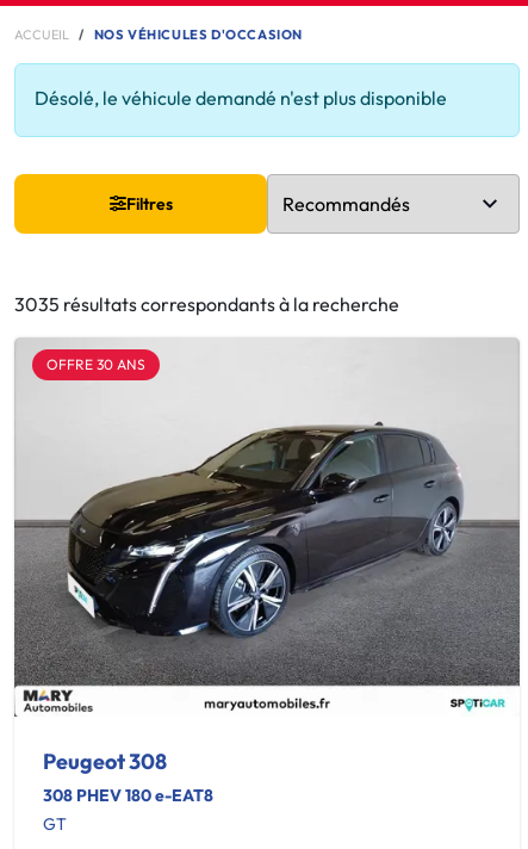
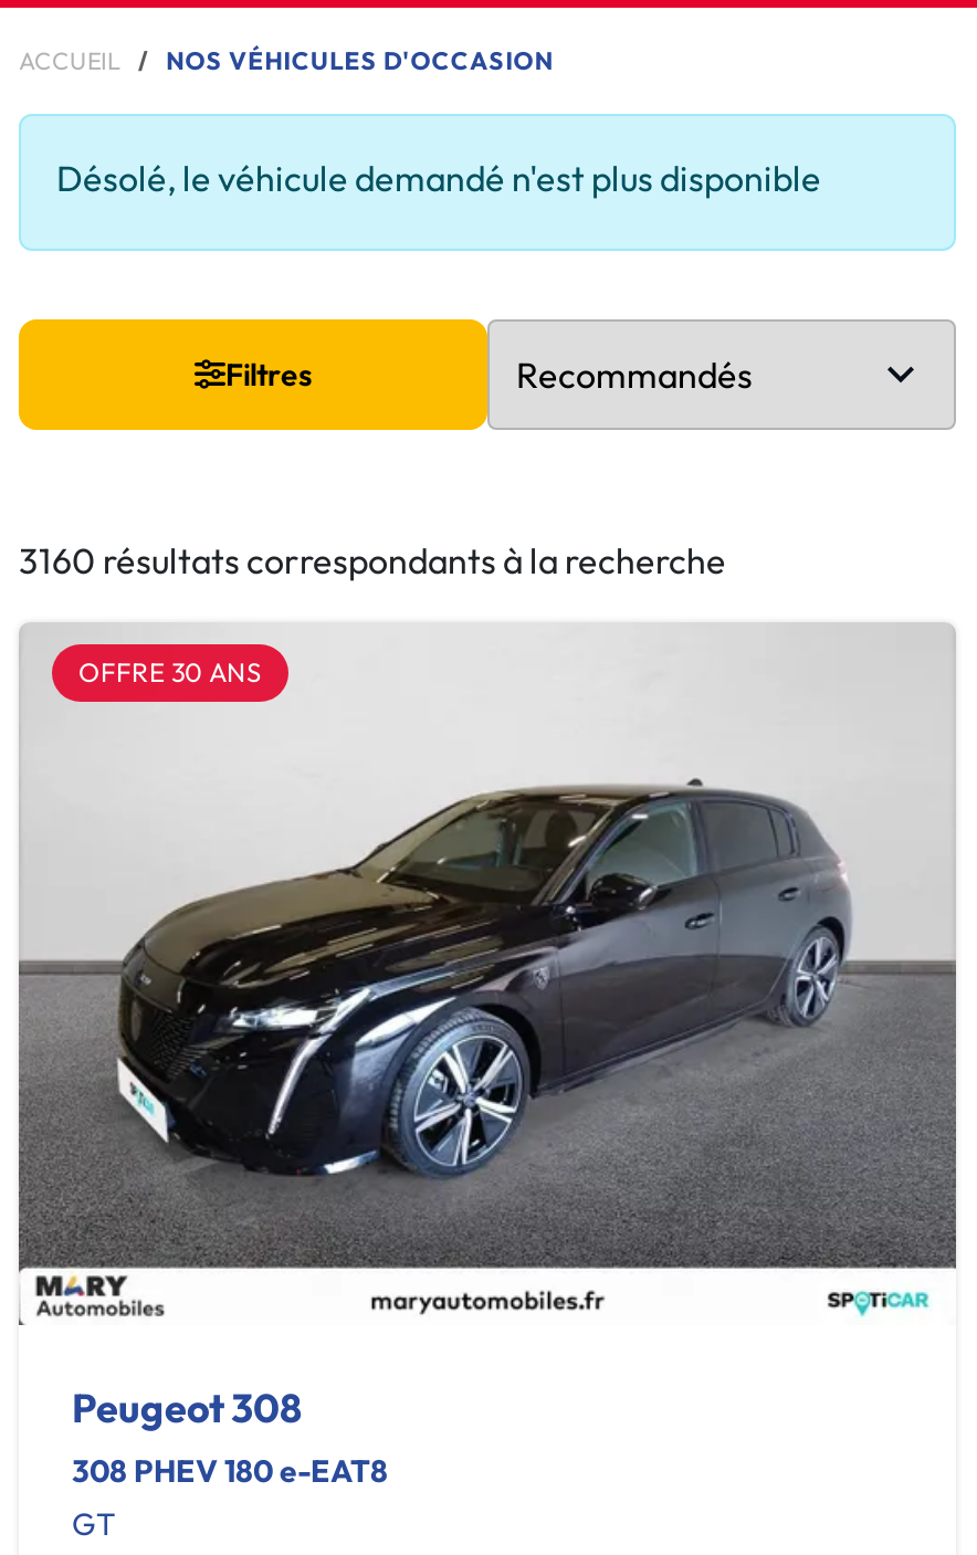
[14,292,399,316] 3035 résultats correspondants à la recherche -> [19,538,726,582] 3160 résultats correspondants à la recherche

